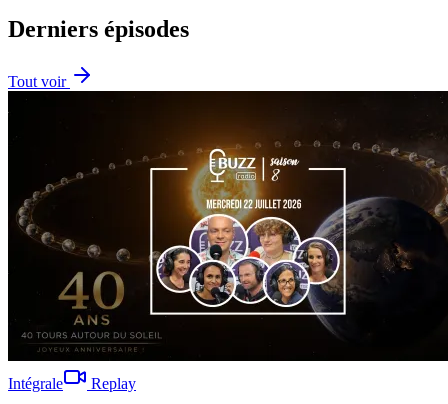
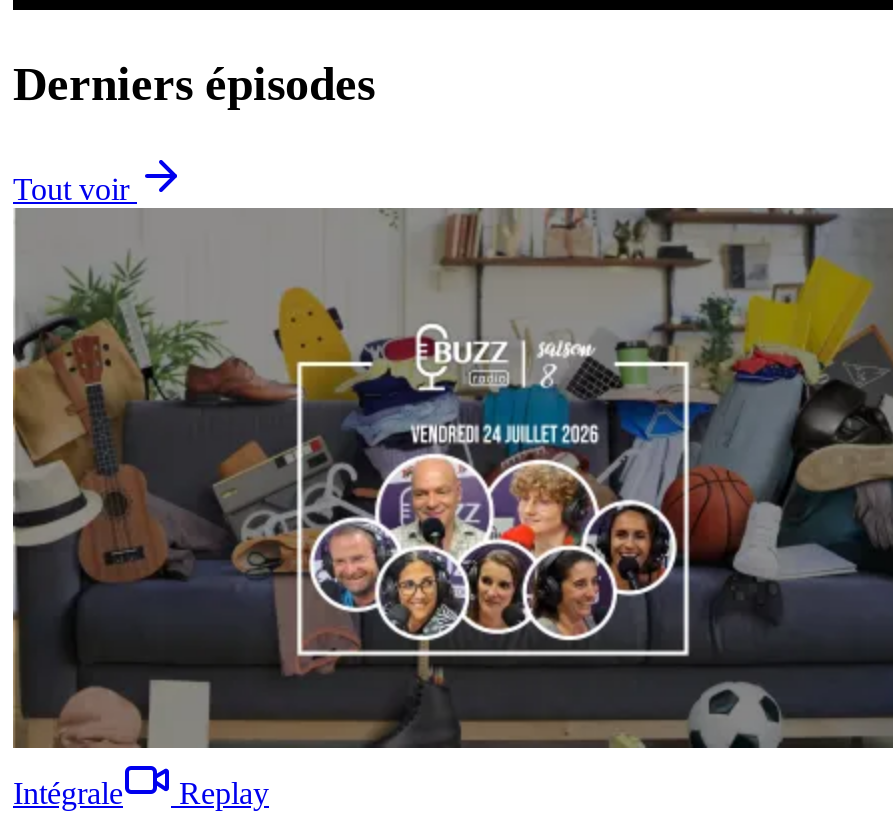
[7,90,445,362] [image] -> [11,206,887,750] [image]

